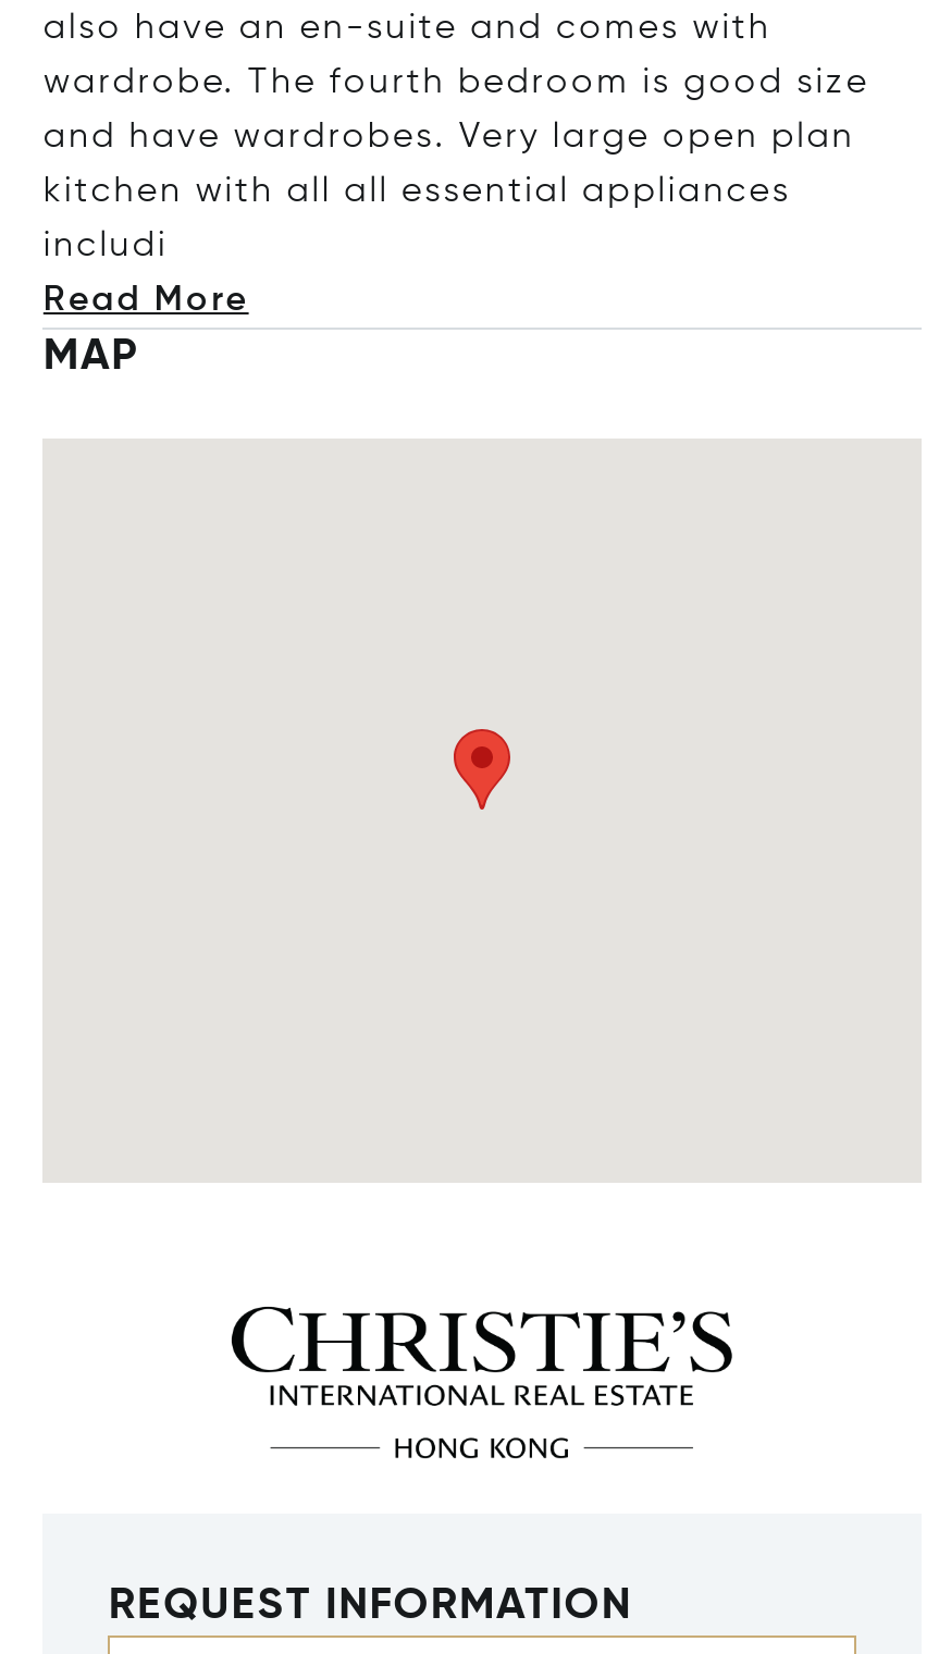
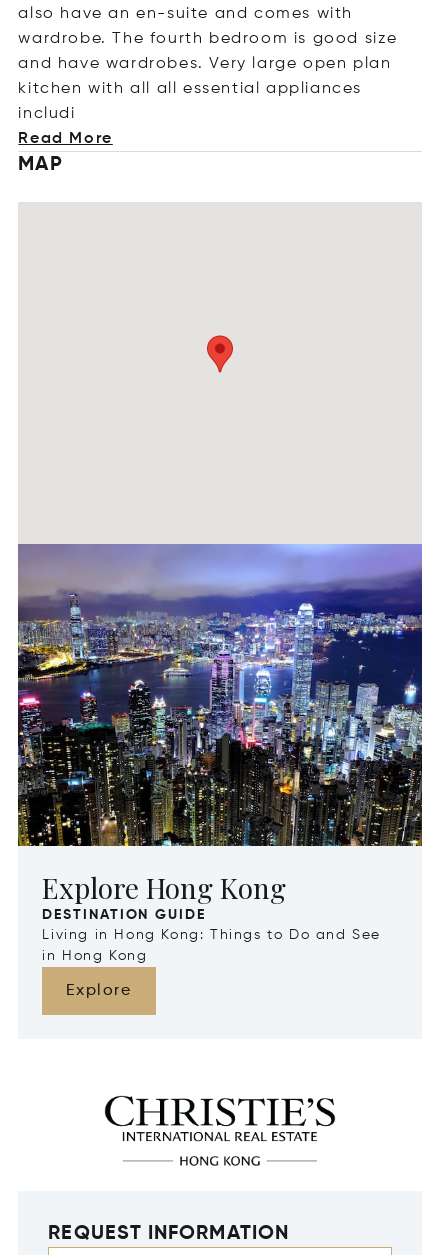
none -> [17,543,423,999] [image] | Explore Hong Kong | DESTINATION GUIDE | Living in Hong Kong: Things to Do and See | in Hong Kong | Explore

